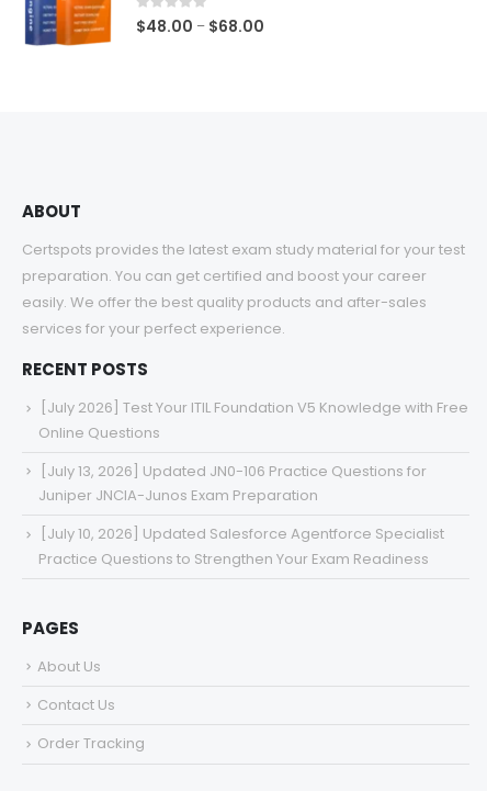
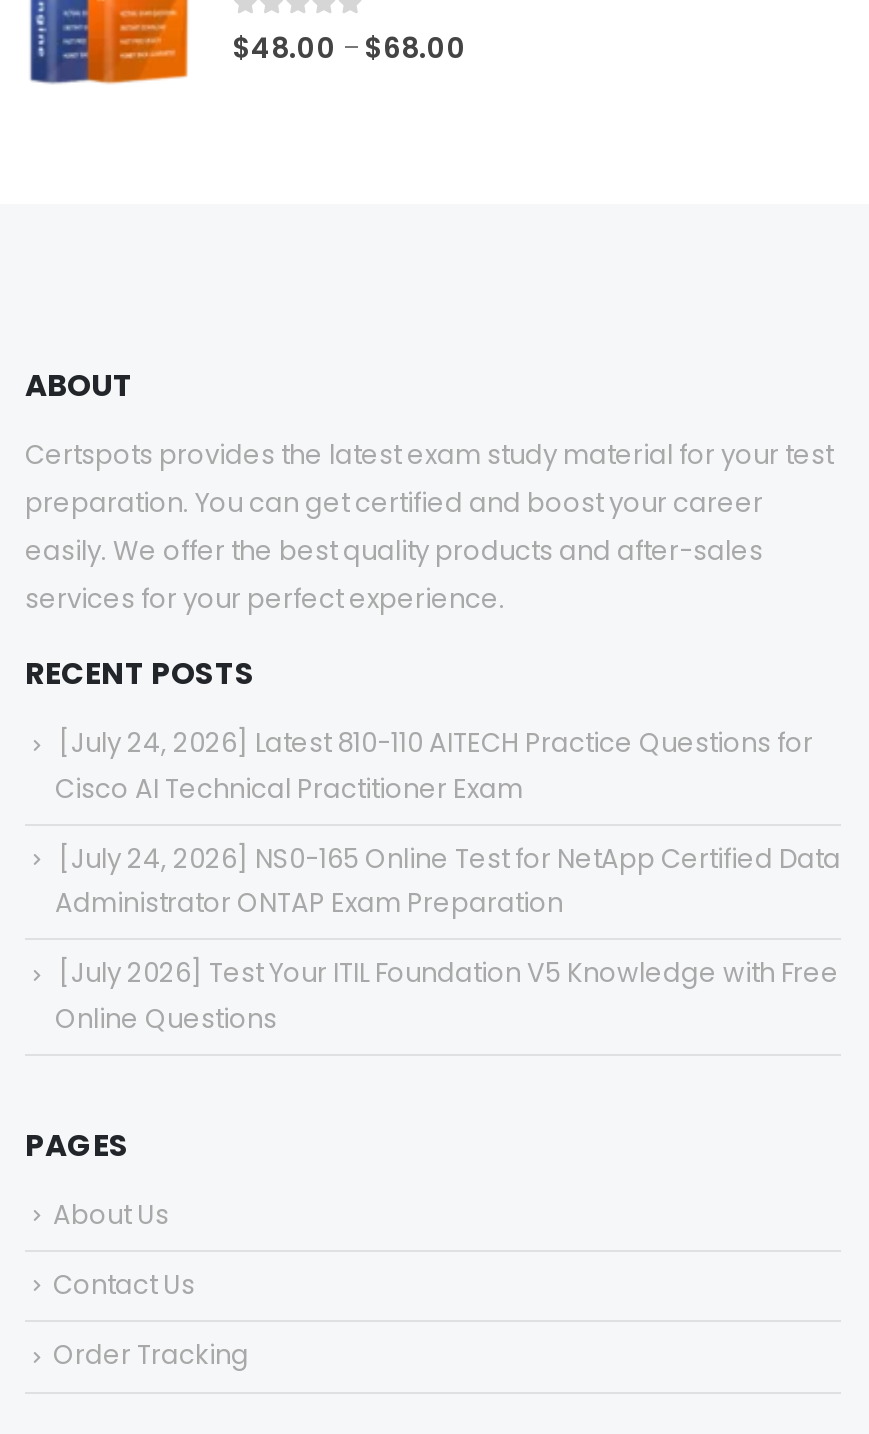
none -> [55,724,841,922] [July 24, 2026] Latest 810-110 AITECH Practice Questions for | Cisco AI Technical Practitioner Exam | [July 24, 2026] NS0-165 Online Test for NetApp Certified Data | Administrator ONTAP Exam Preparation
moved [38,397,468,443] -> [55,954,839,1037]: [July 2026] Test Your ITIL Foundation V5 Knowledge with Free | Online Questions
[38,460,444,569] [July 13, 2026] Updated JN0-106 Practice Questions for | Juniper JNCIA-Junos Exam Preparation | [July 10, 2026] Updated Salesforce Agentforce Specialist | Practice Questions to Strengthen Your Exam Readiness -> none

